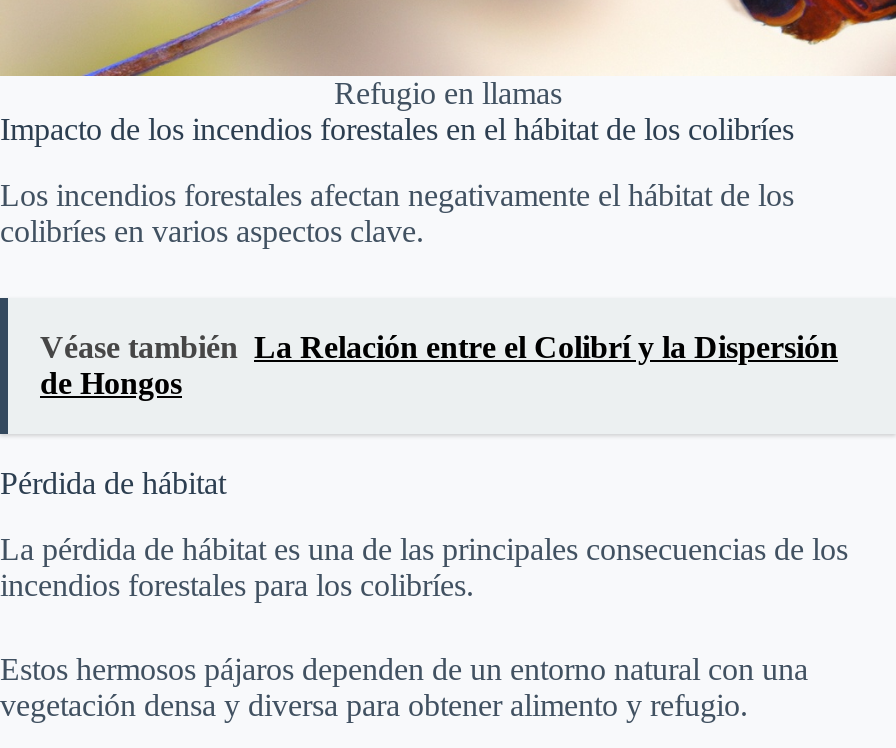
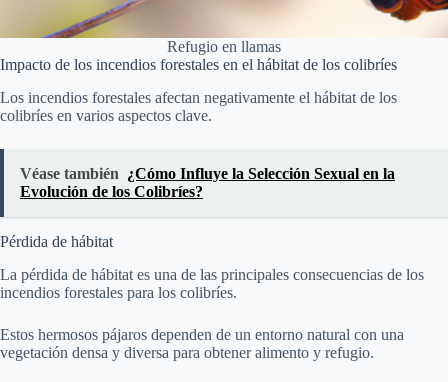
[40,330,838,400] Véase también La Relación entre el Colibrí y la Dispersión | de Hongos -> [20,165,395,200] Véase también ¿Cómo Influye la Selección Sexual en la | Evolución de los Colibríes?

